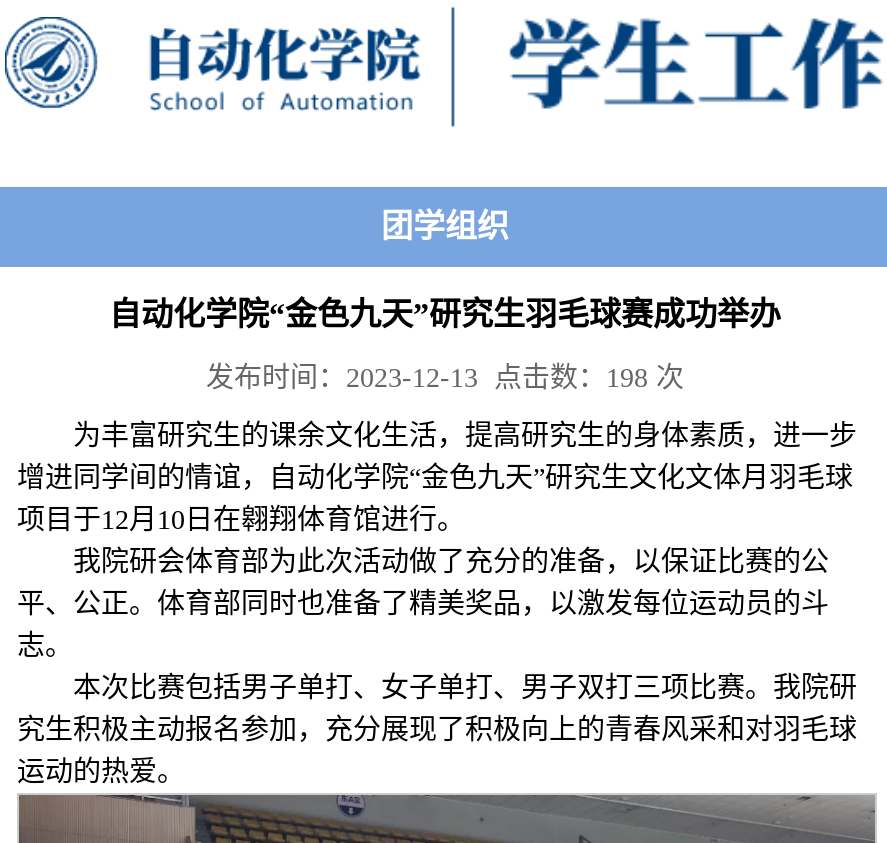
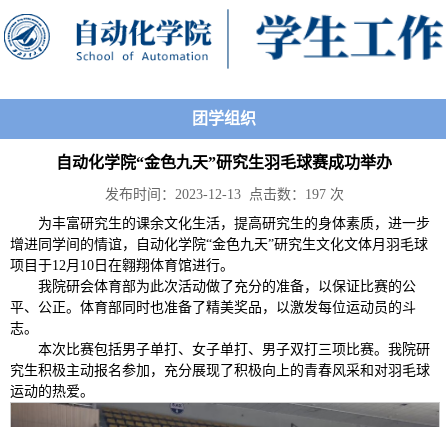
[206,363,684,393] 发布时间：2023-12-13 点击数：198次 -> [104,187,343,202] 发布时间：2023-12-13 点击数：197次

